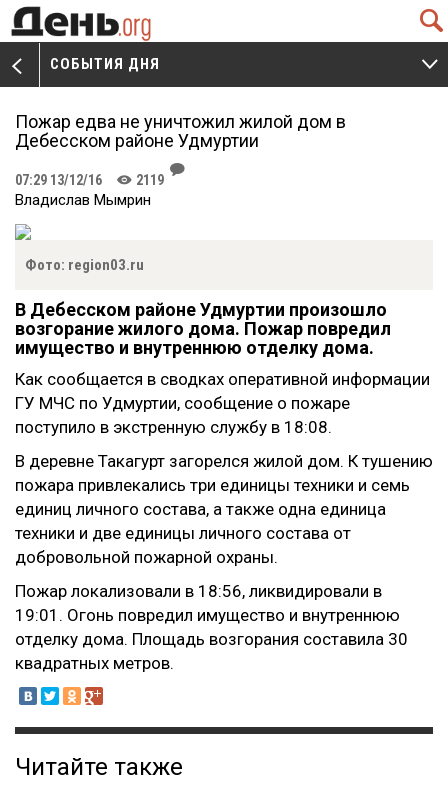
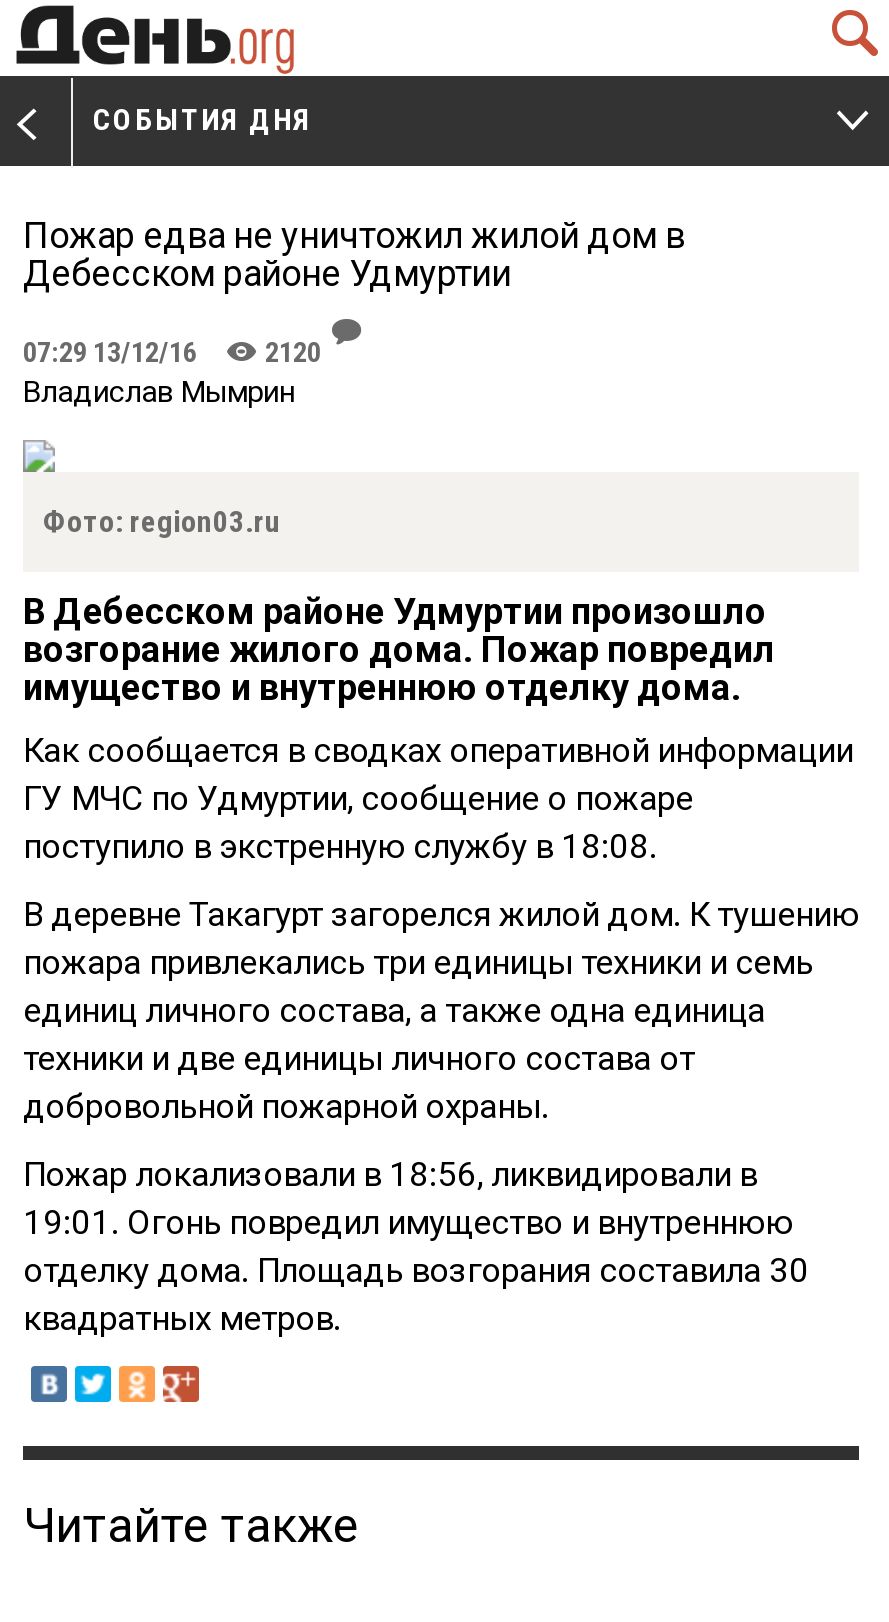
[15,172,164,188] 07:29 13/12/16 K 2119 -> [23,336,321,368] 07:29 13/12/16 K 2120

